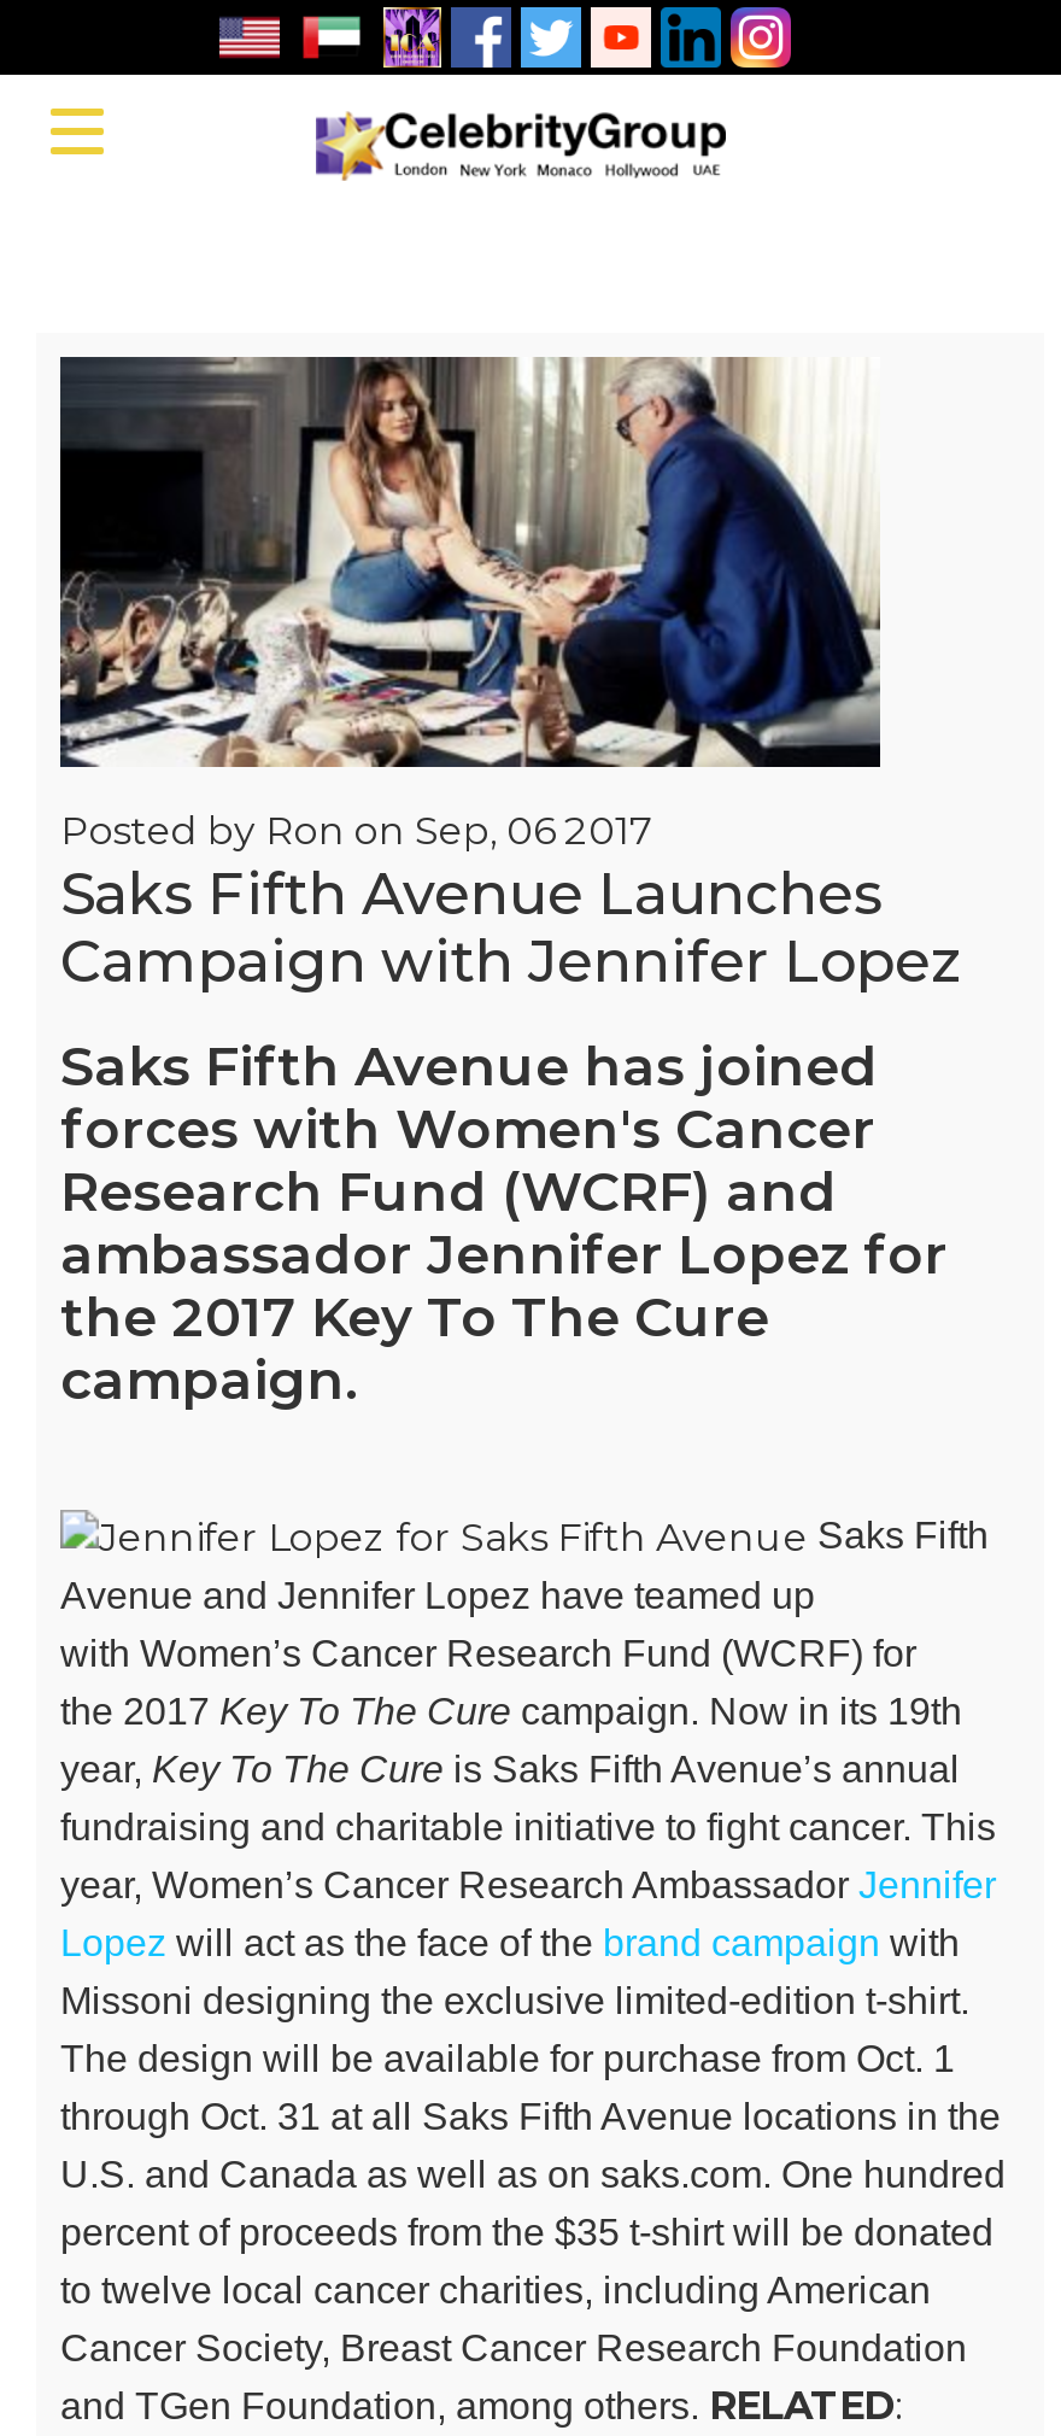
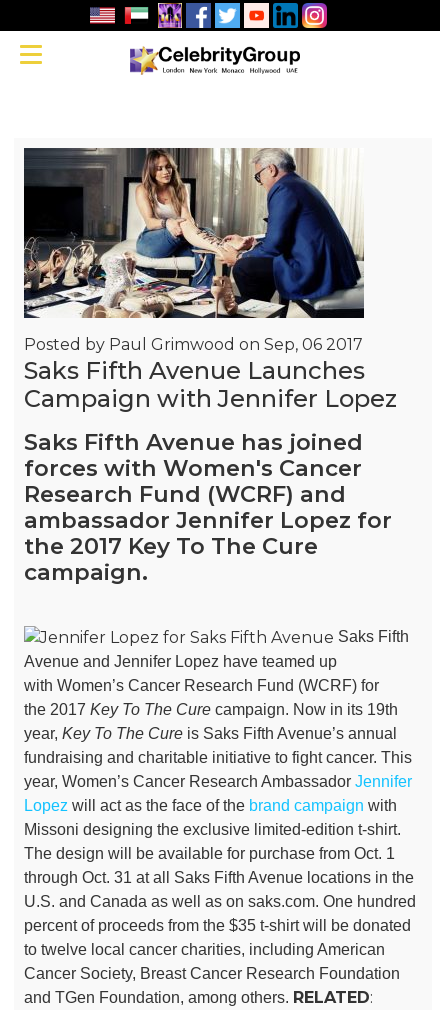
[60,808,653,854] Posted by Ron on Sep, 06 2017 -> [24,335,363,354] Posted by Paul Grimwood on Sep, 06 2017

